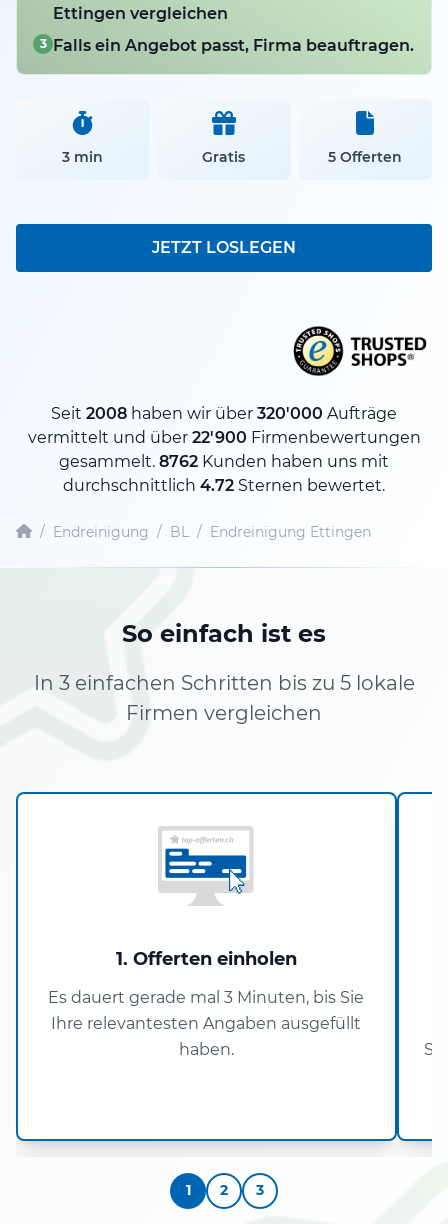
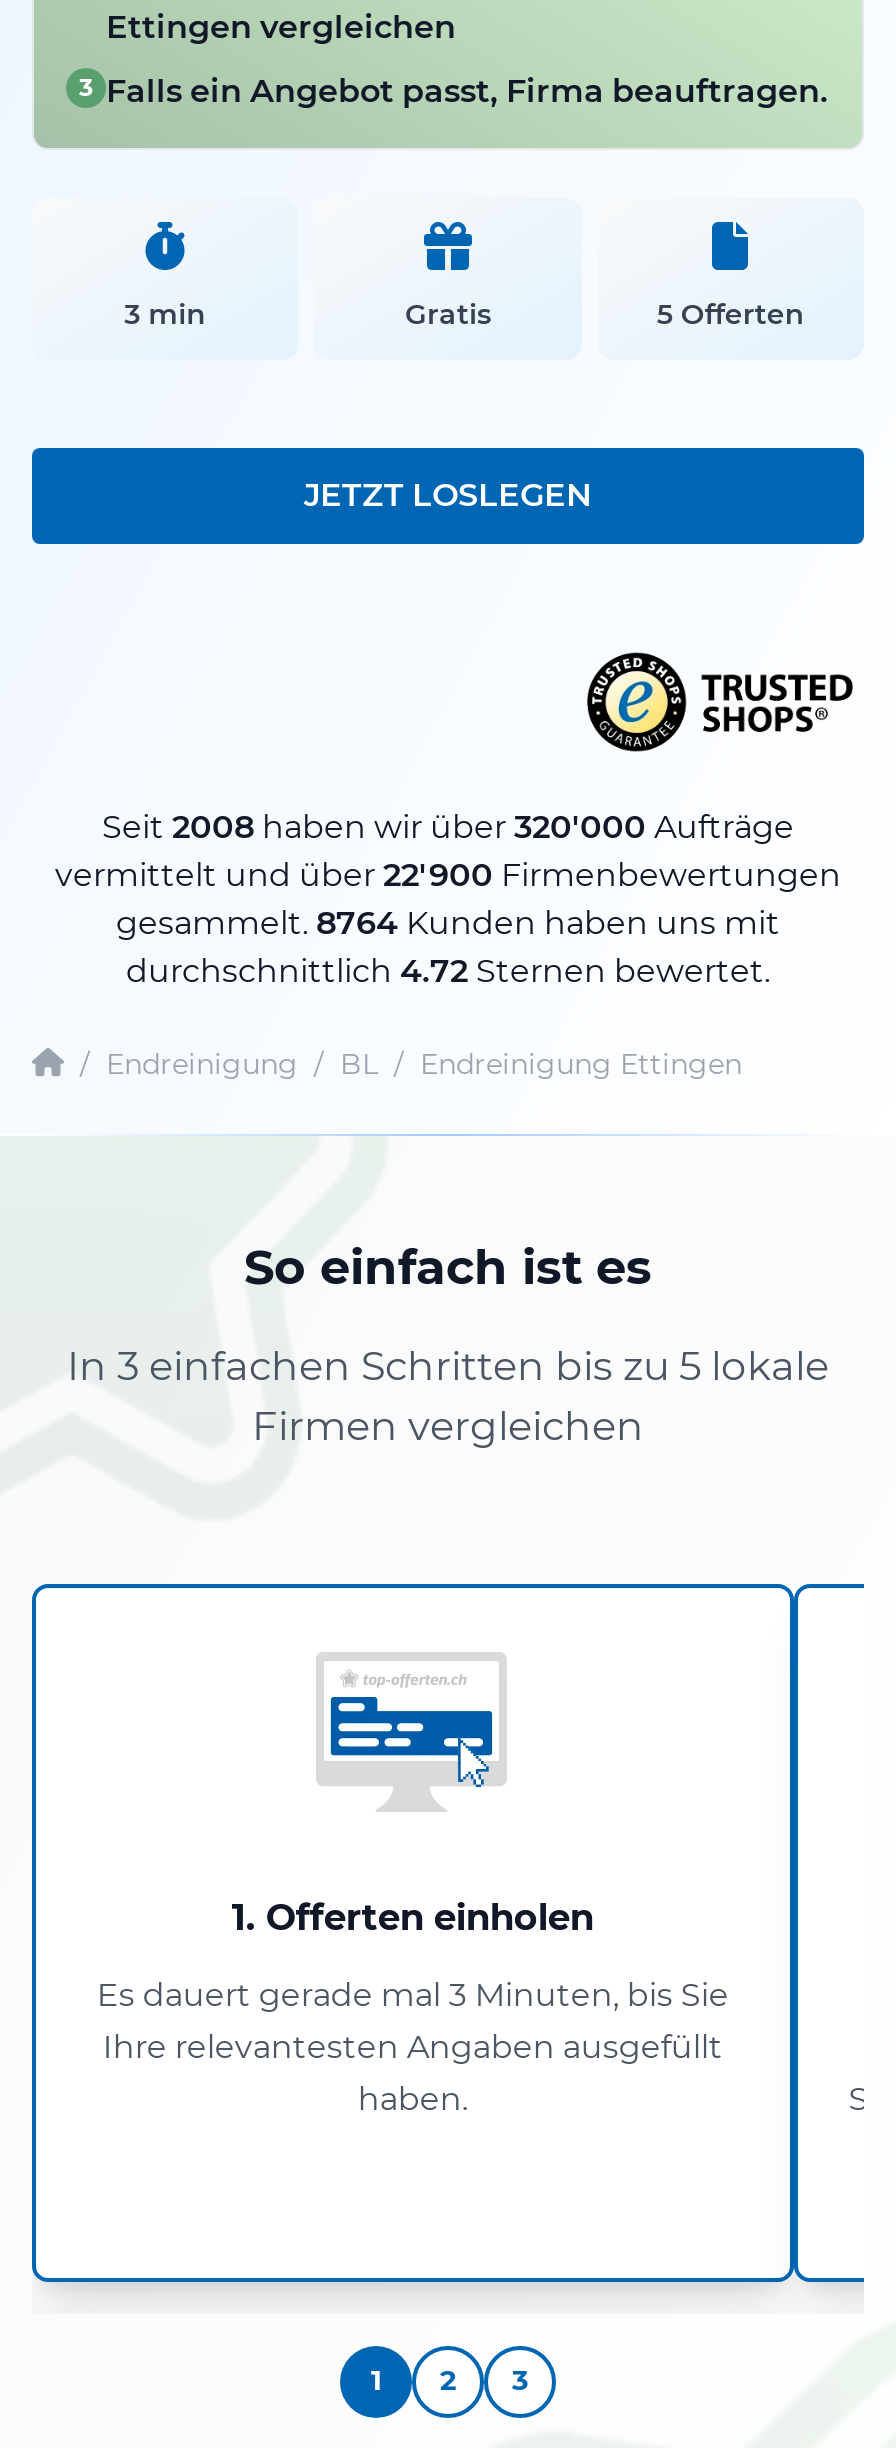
[59,452,389,471] gesammelt. 8762 Kunden haben uns mit -> [116,904,780,942] gesammelt. 8764 Kunden haben uns mit

